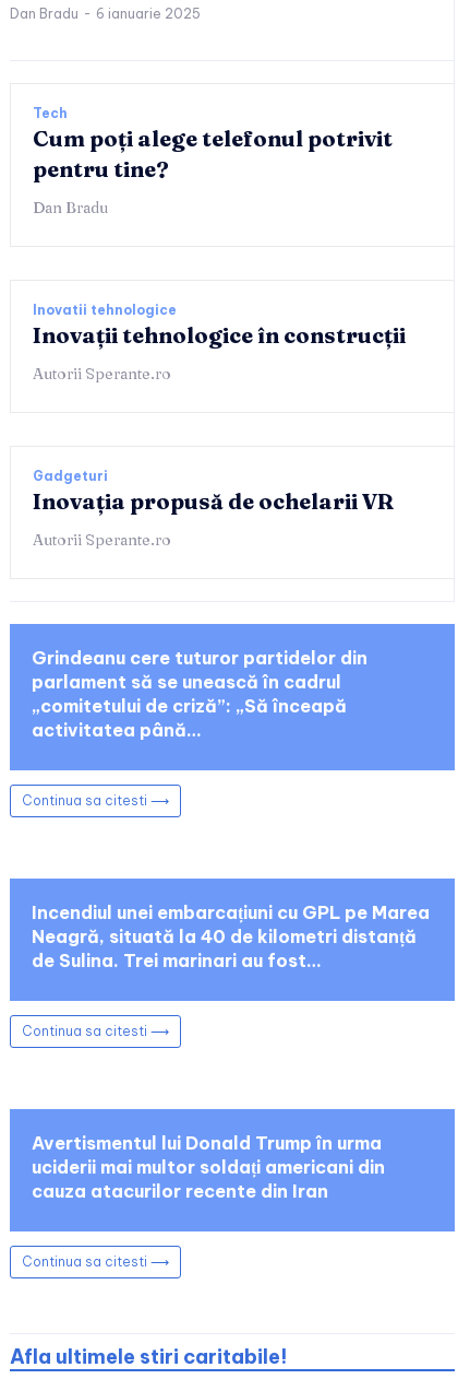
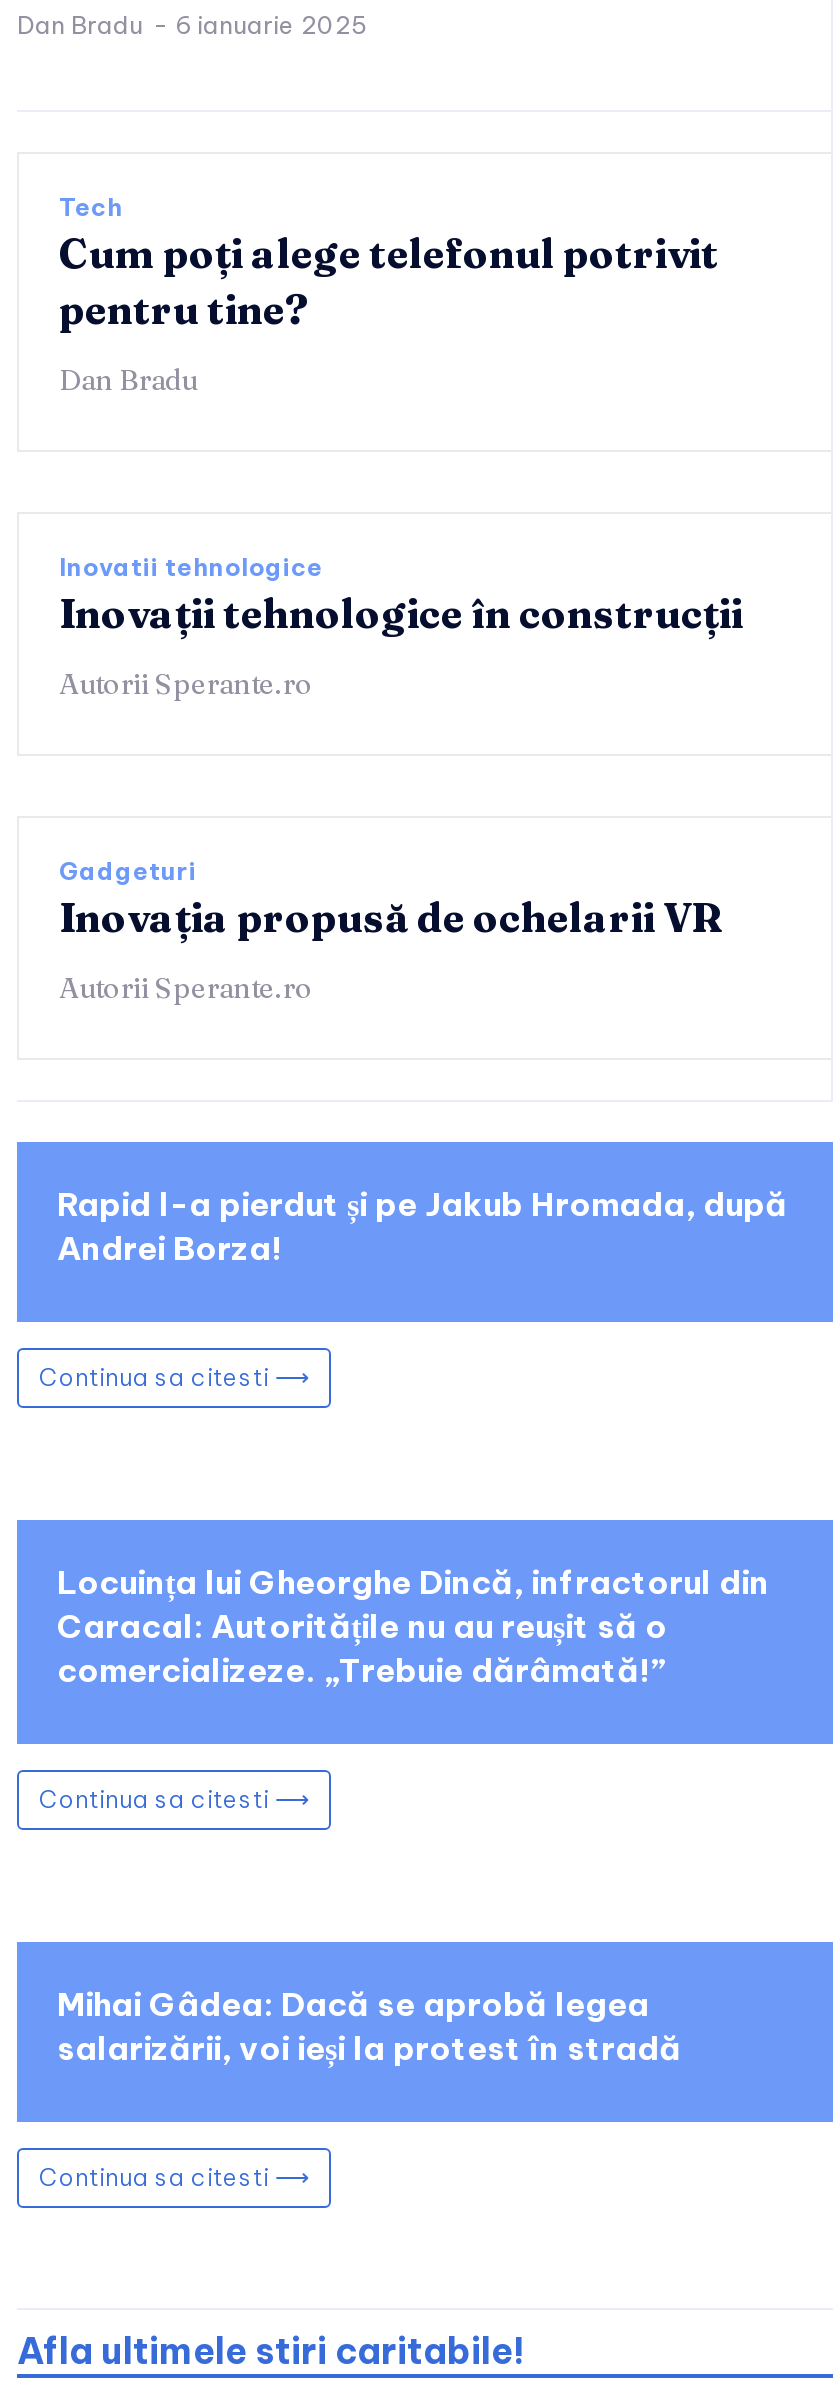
[32,646,367,740] Grindeanu cere tuturor partidelor din | parlament să se unească în cadrul | „comitetului de criză”: „Să înceapă | activitatea până… -> [57,1183,787,1267] Rapid l-a pierdut și pe Jakub Hromada, după | Andrei Borza!
[32,901,430,971] Incendiul unei embarcațiuni cu GPL pe Marea | Neagră, situată la 40 de kilometri distanță | de Sulina. Trei marinari au fost… -> [57,1561,769,1689] Locuința lui Gheorghe Dincă, infractorul din | Caracal: Autoritățile nu au reușit să o | comercializeze. „Trebuie dărâmată!”
[32,1132,385,1201] Avertismentul lui Donald Trump în urma | uciderii mai multor soldați americani din | cauza atacurilor recente din Iran -> [57,1983,681,2067] Mihai Gâdea: Dacă se aprobă legea | salarizării, voi ieși la protest în stradă

